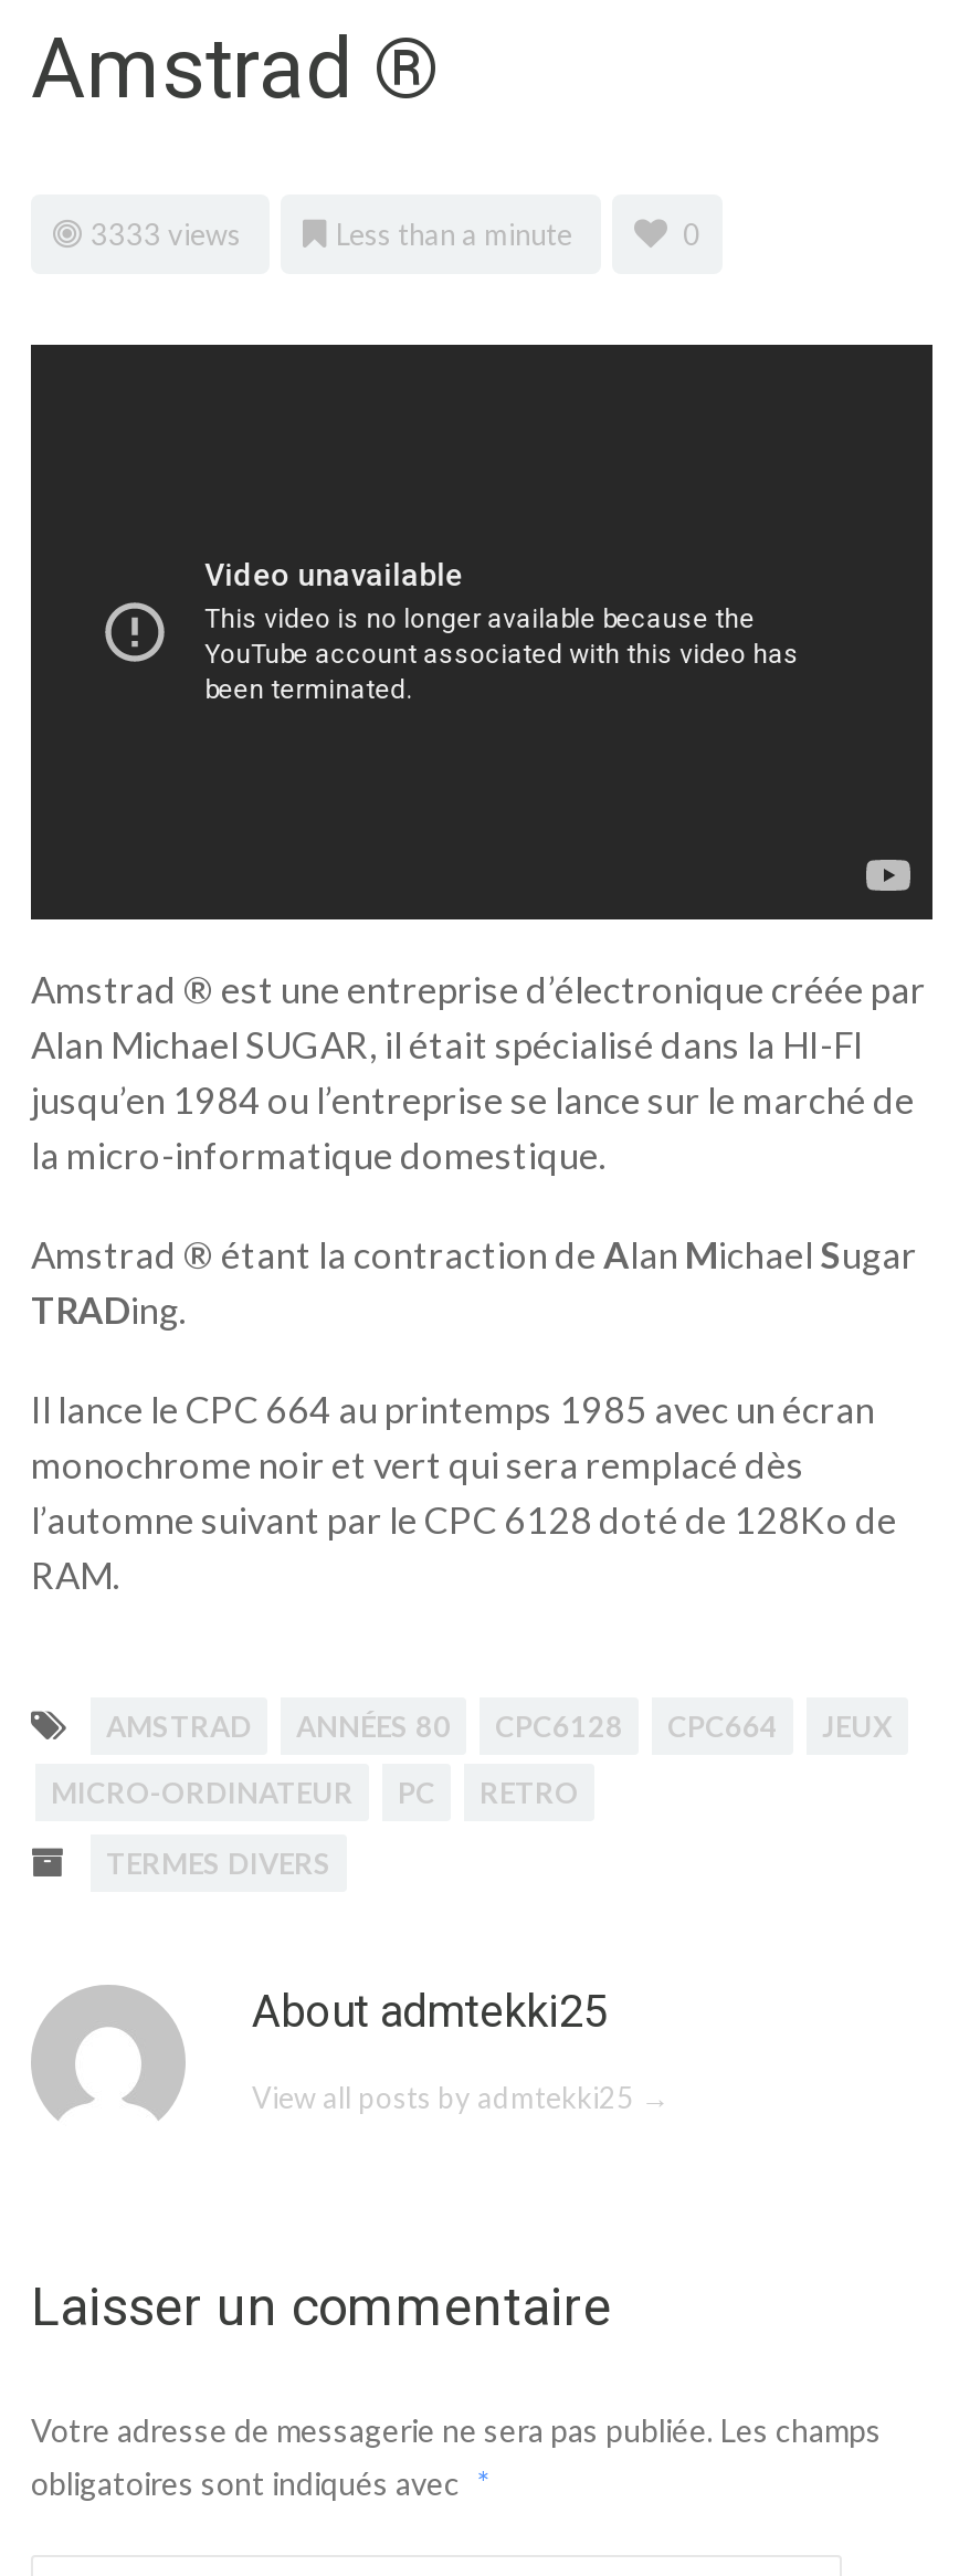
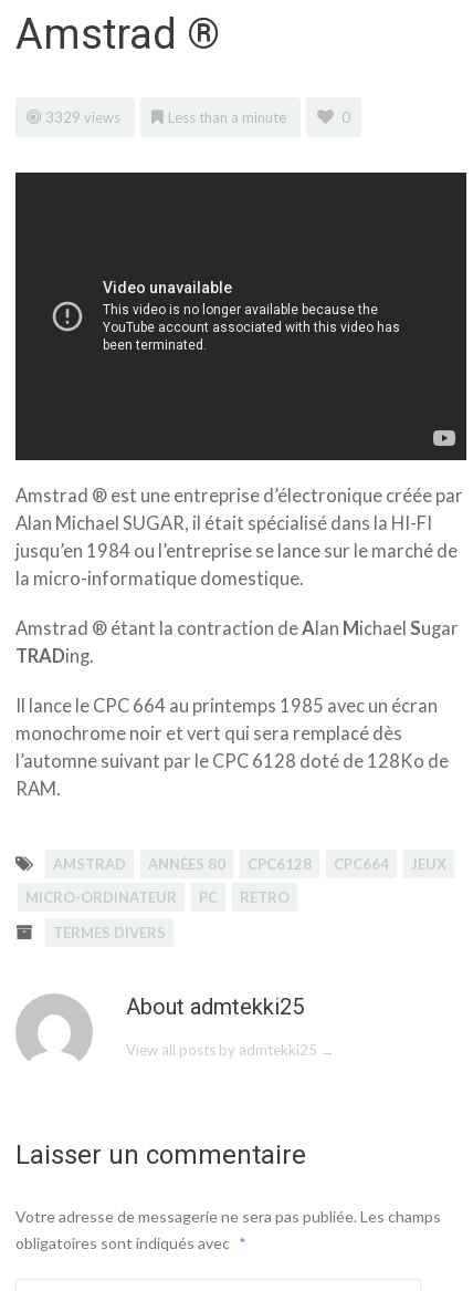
[91,217,247,252] 3333 views -> [45,108,124,126] 3329 views

